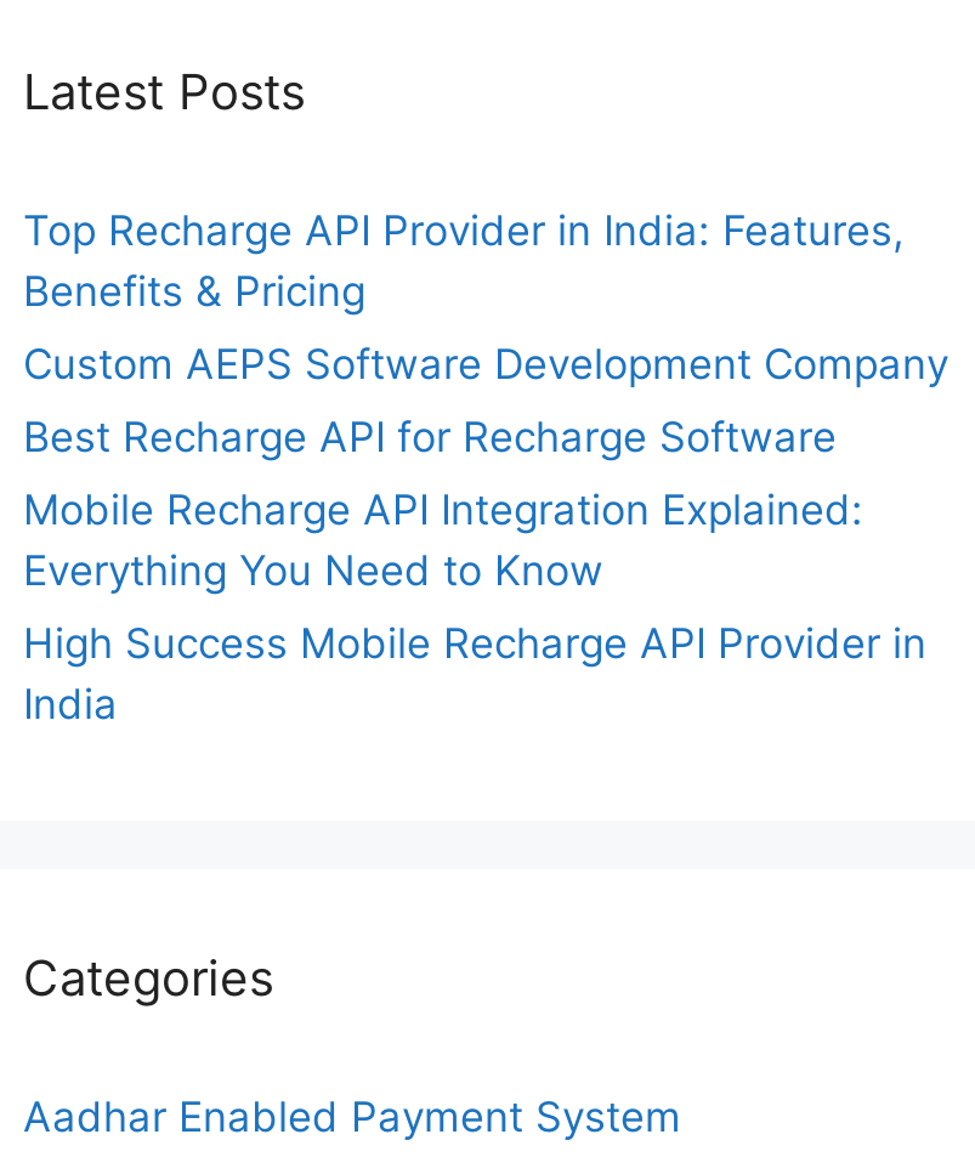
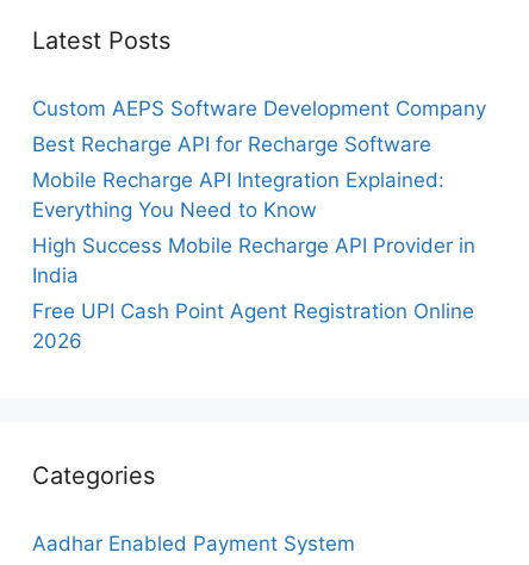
[23,206,905,315] Top Recharge API Provider in India: Features, | Benefits & Pricing -> none
moved [23,339,948,728] -> [32,96,486,287]: Custom AEPS Software Development Company | Best Recharge API for Recharge Software | Mobile Recharge API Integration Explained: | Everything You Need to Know | High Success Mobile Recharge API Provider in | India
none -> [32,299,474,352] Free UPI Cash Point Agent Registration Online | 2026

